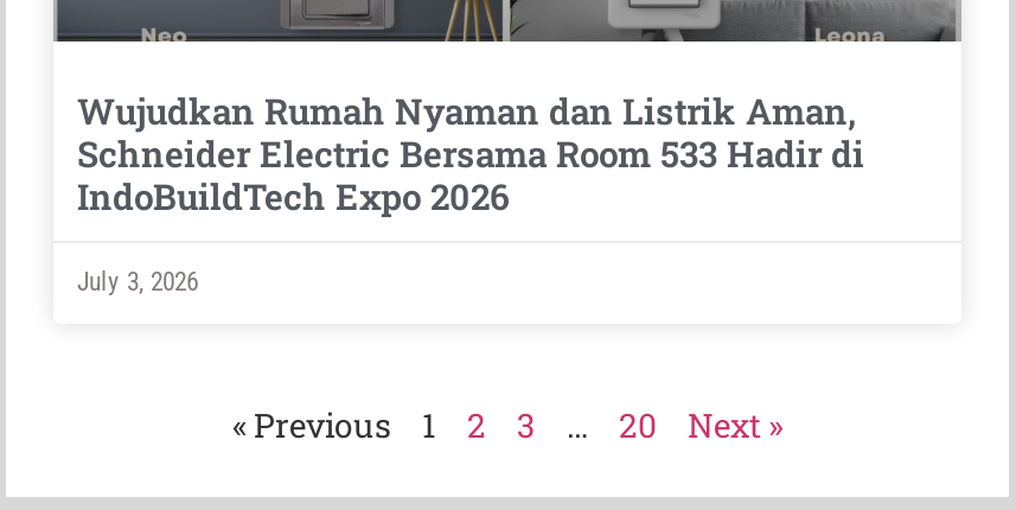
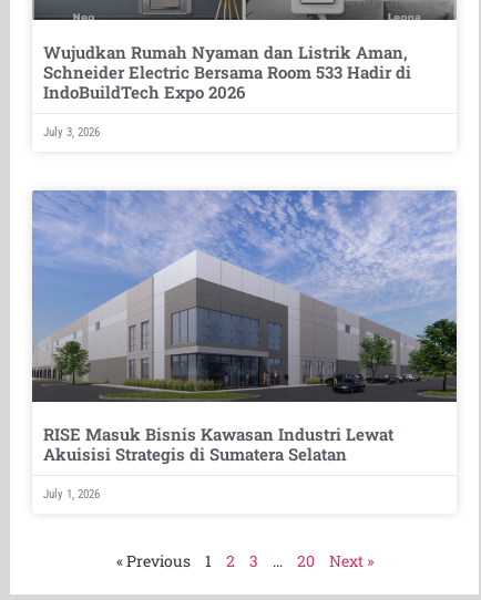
none -> [31,189,458,501] [image] | RISE Masuk Bisnis Kawasan Industri Lewat | Akuisisi Strategis di Sumatera Selatan | July 1, 2026

